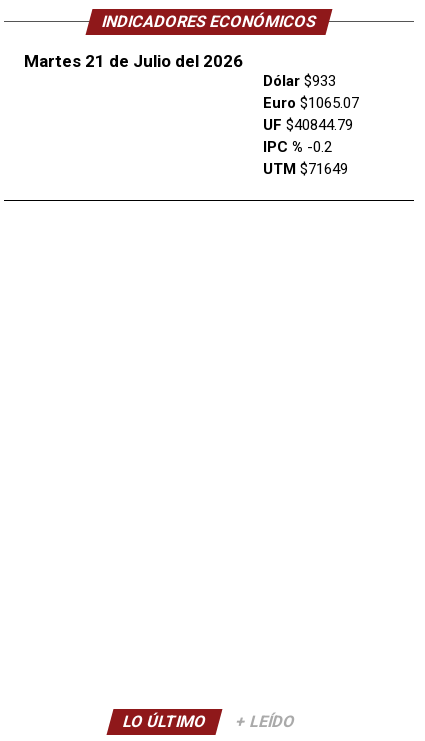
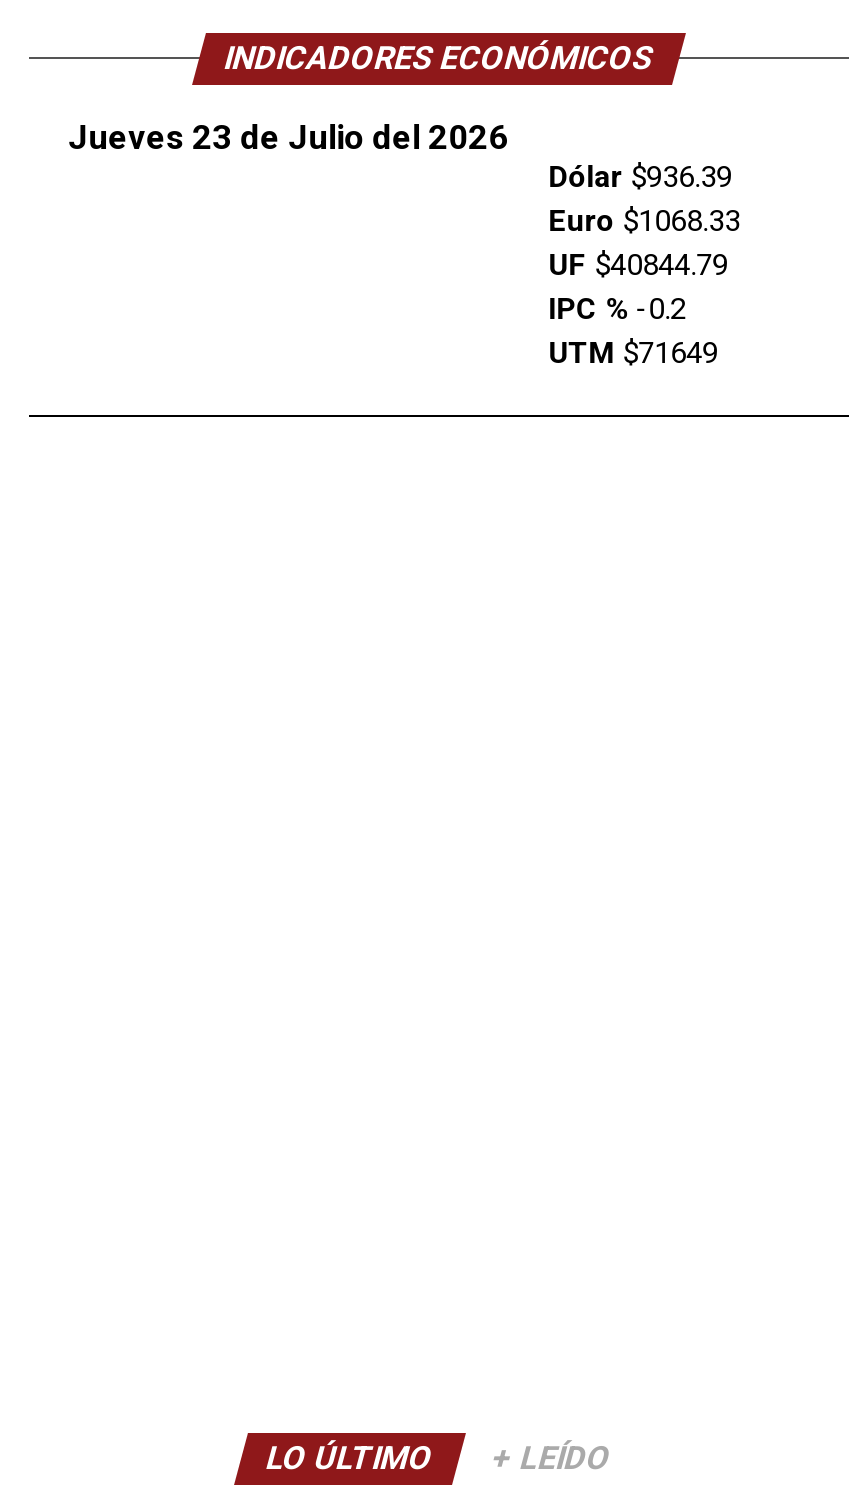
[24,51,243,71] Martes 21 de Julio del 2026 -> [68,118,508,158] Jueves 23 de Julio del 2026
[263,72,336,90] Dólar $933 -> [548,160,732,196] Dólar $936.39
[263,94,359,112] Euro $1065.07 -> [548,204,740,240] Euro $1068.33

